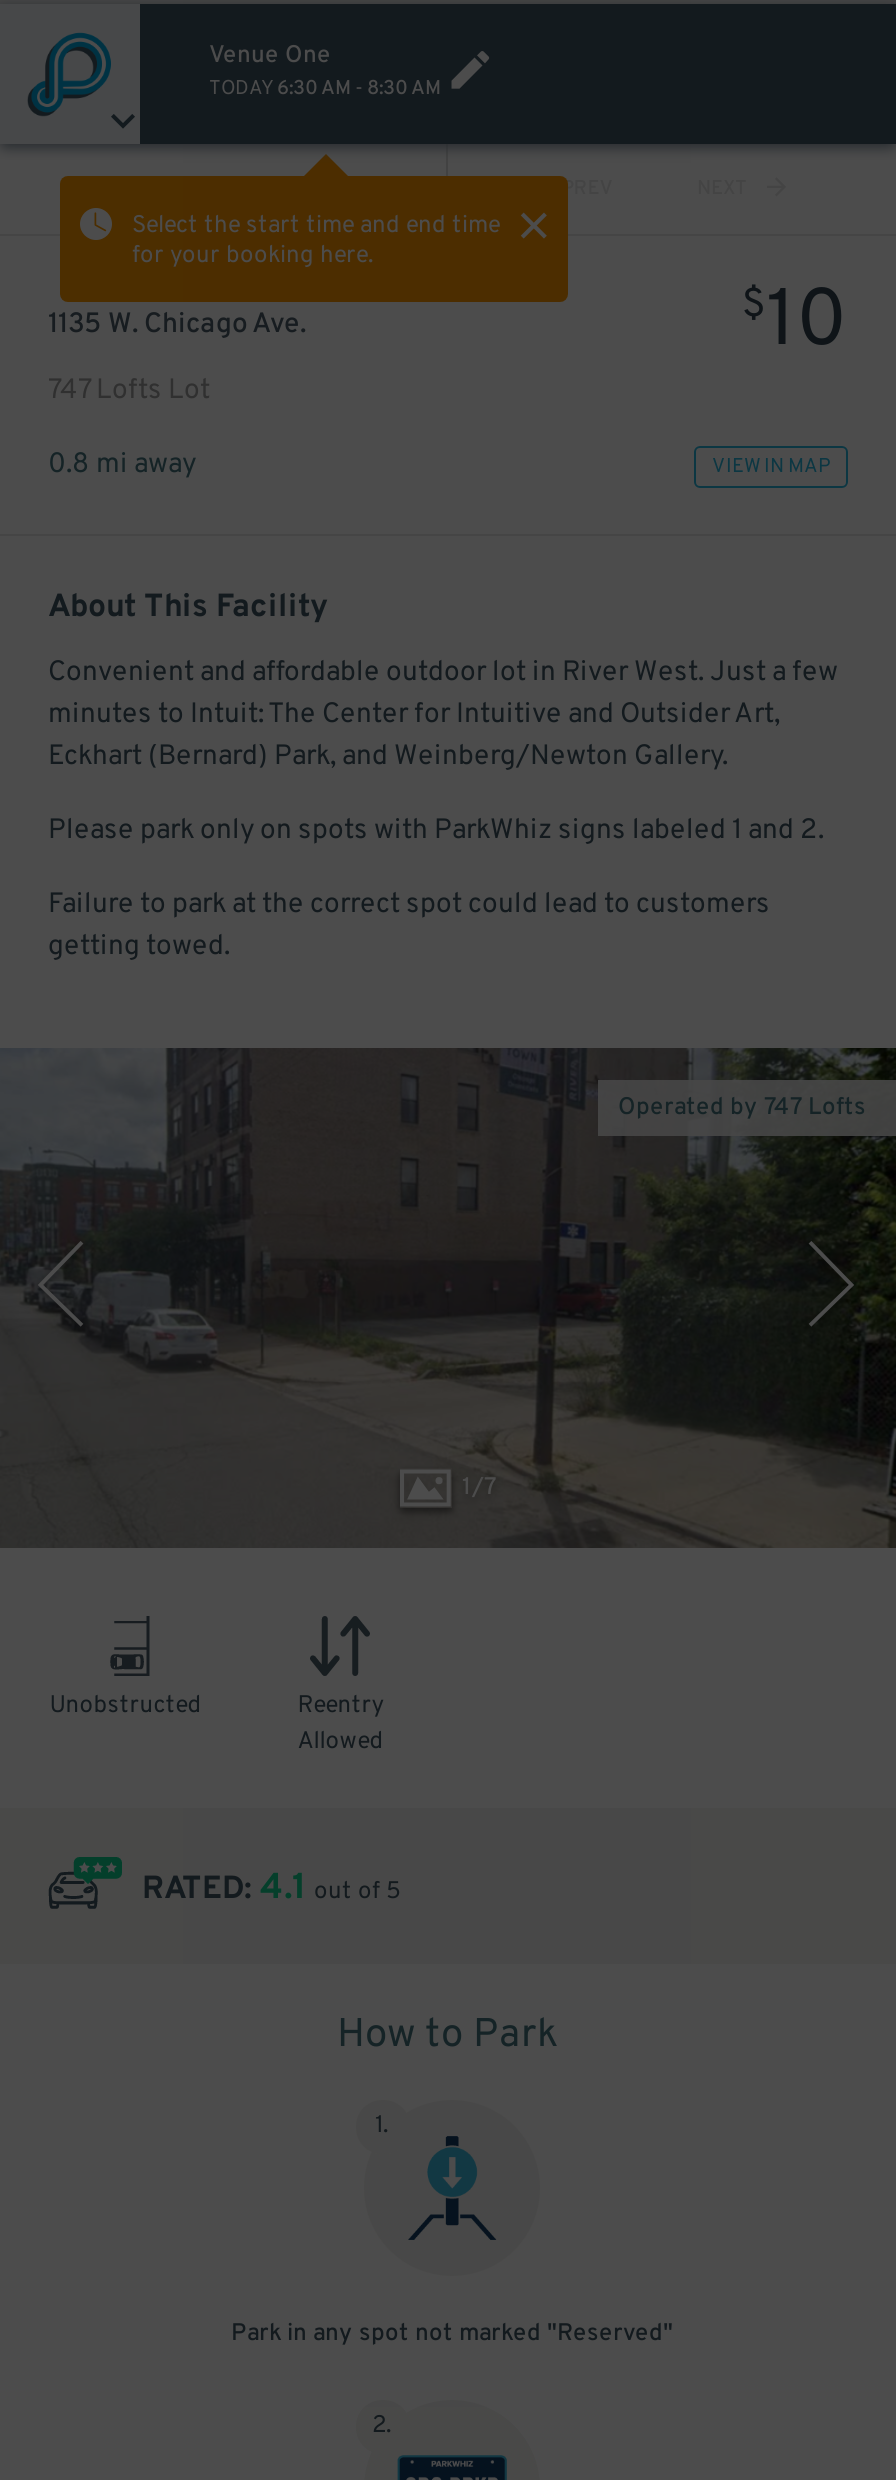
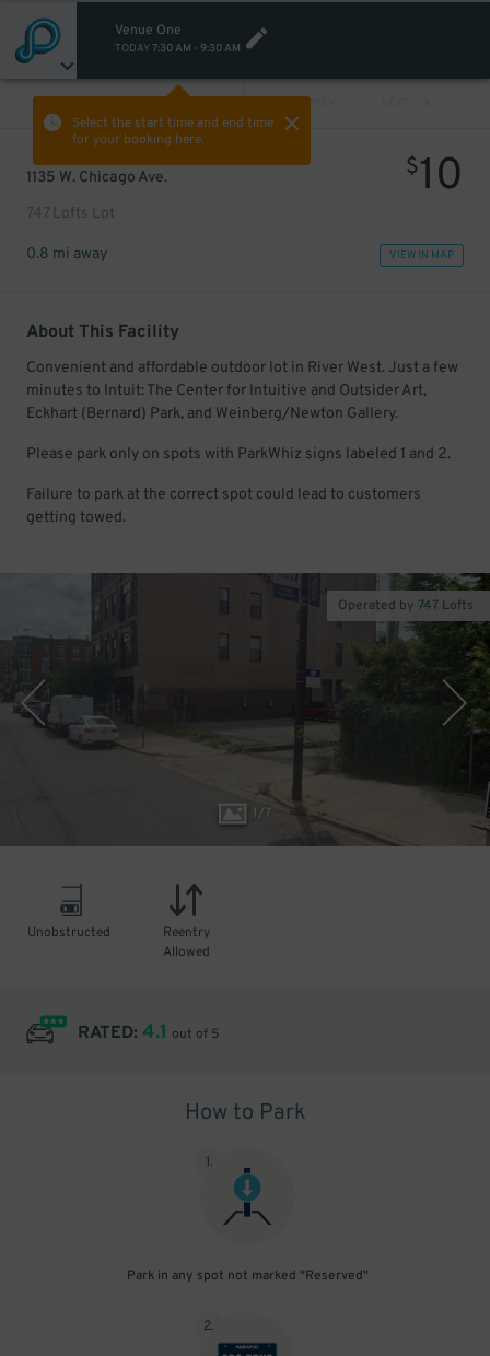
[209,76,441,102] TODAY 6:30 AM - 8:30 AM -> [114,42,240,56] TODAY 7:30 AM - 9:30 AM

